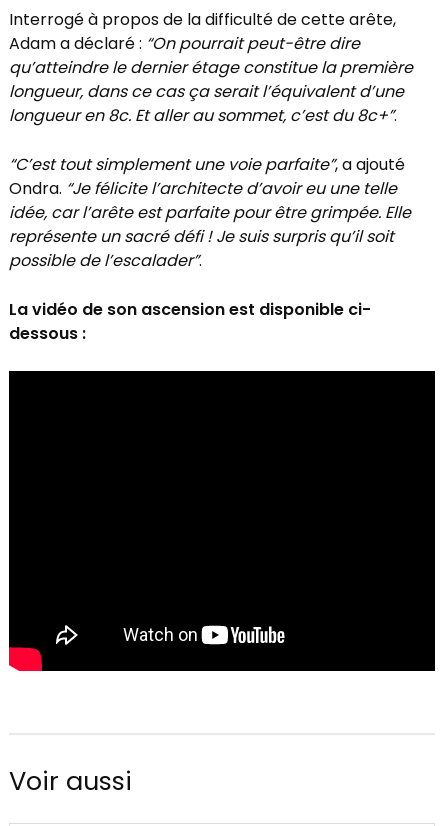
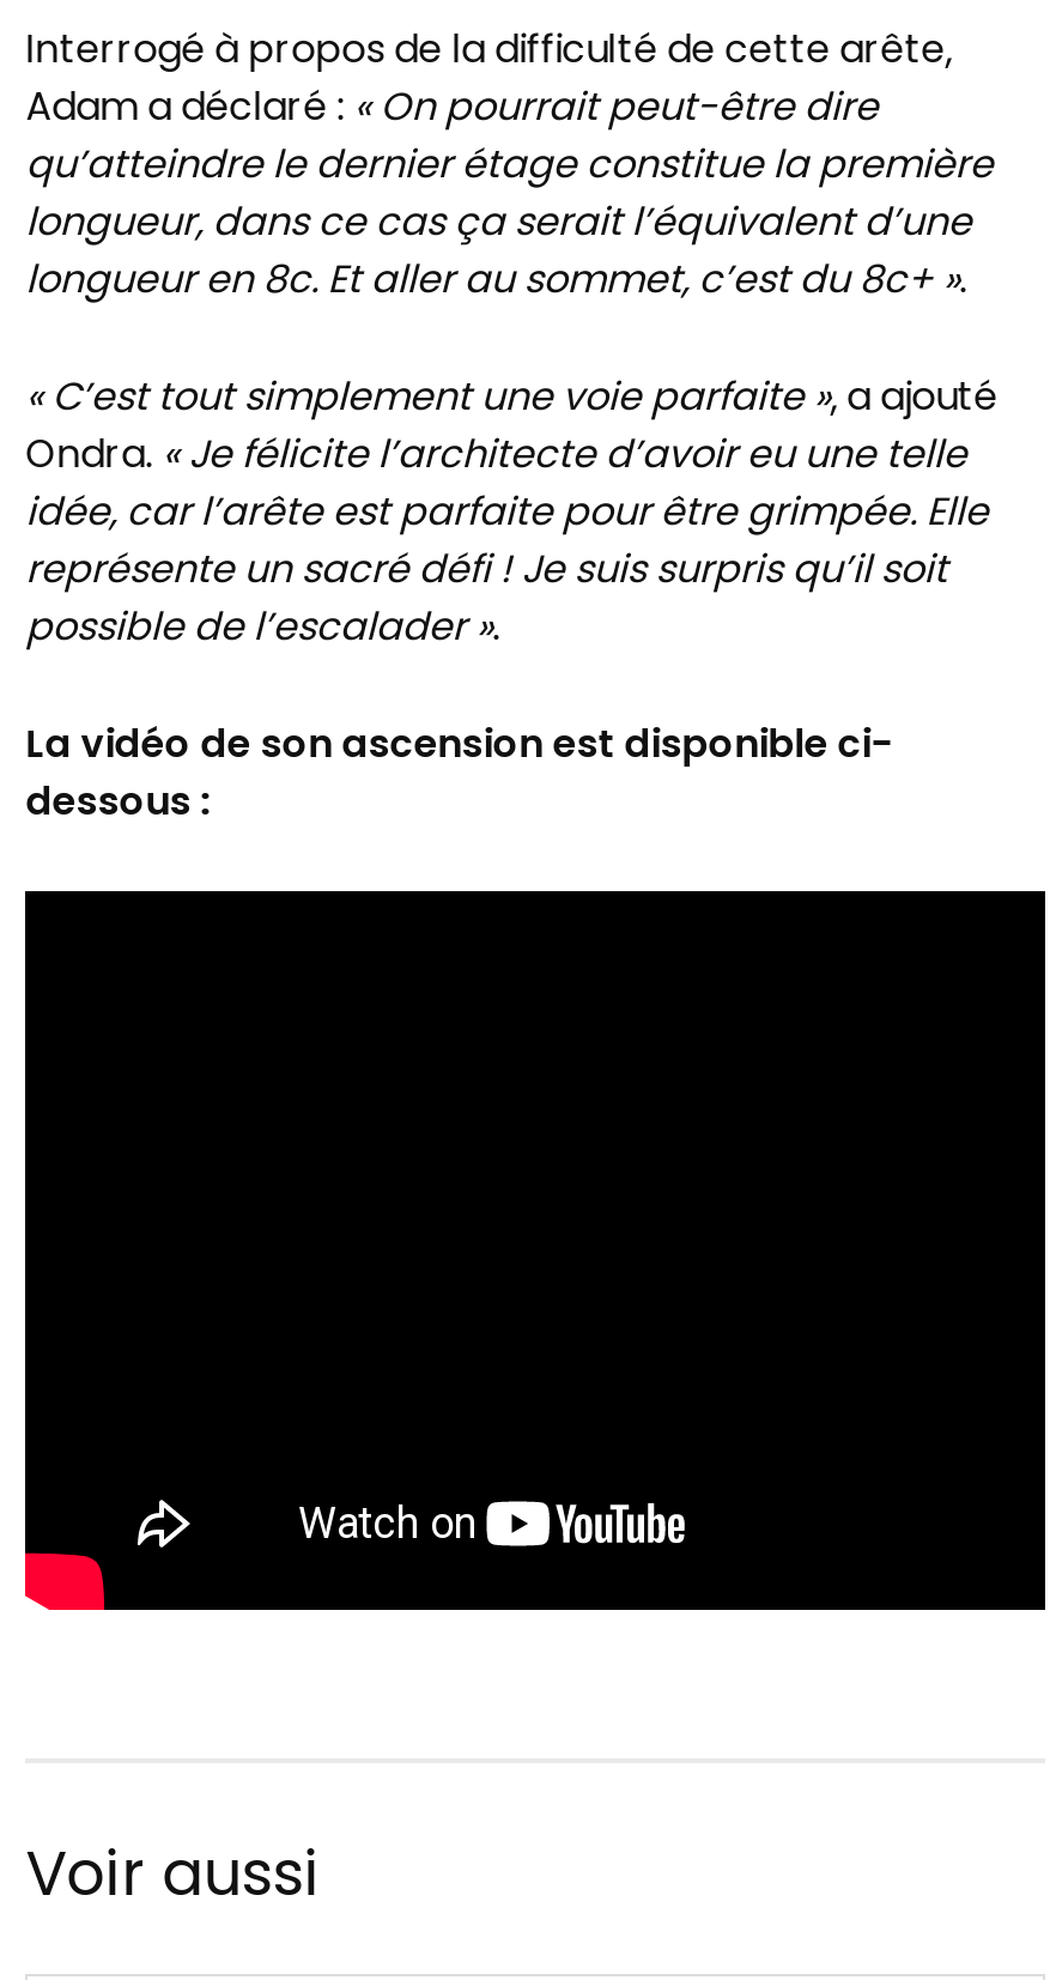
[9,32,360,55] Adam a déclaré : “On pourrait peut-être dire -> [26,80,878,135] Adam a déclaré : « On pourrait peut-être dire
[9,104,397,127] longueur en 8c. Et aller au sommet, c’est du 8c+”. -> [26,252,967,307] longueur en 8c. Et aller au sommet, c’est du 8c+ ».
[9,153,405,200] “C’est tout simplement une voie parfaite”, a ajouté | Ondra. “Je félicite l’architecte d’avoir eu une telle -> [26,370,998,482] « C’est tout simplement une voie parfaite », a ajouté | Ondra. « Je félicite l’architecte d’avoir eu une telle
[9,249,202,272] possible de l’escalader”. -> [26,600,500,655] possible de l’escalader ».

